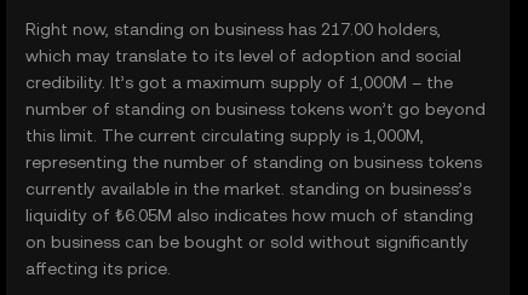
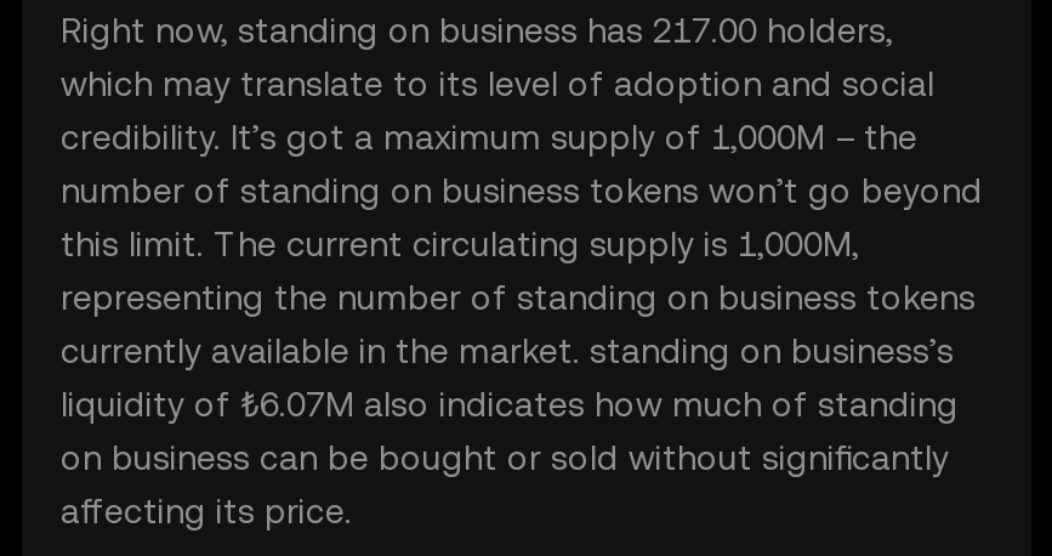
[25,206,474,225] liquidity of ₺6.05M also indicates how much of standing -> [61,385,959,424] liquidity of ₺6.07M also indicates how much of standing

